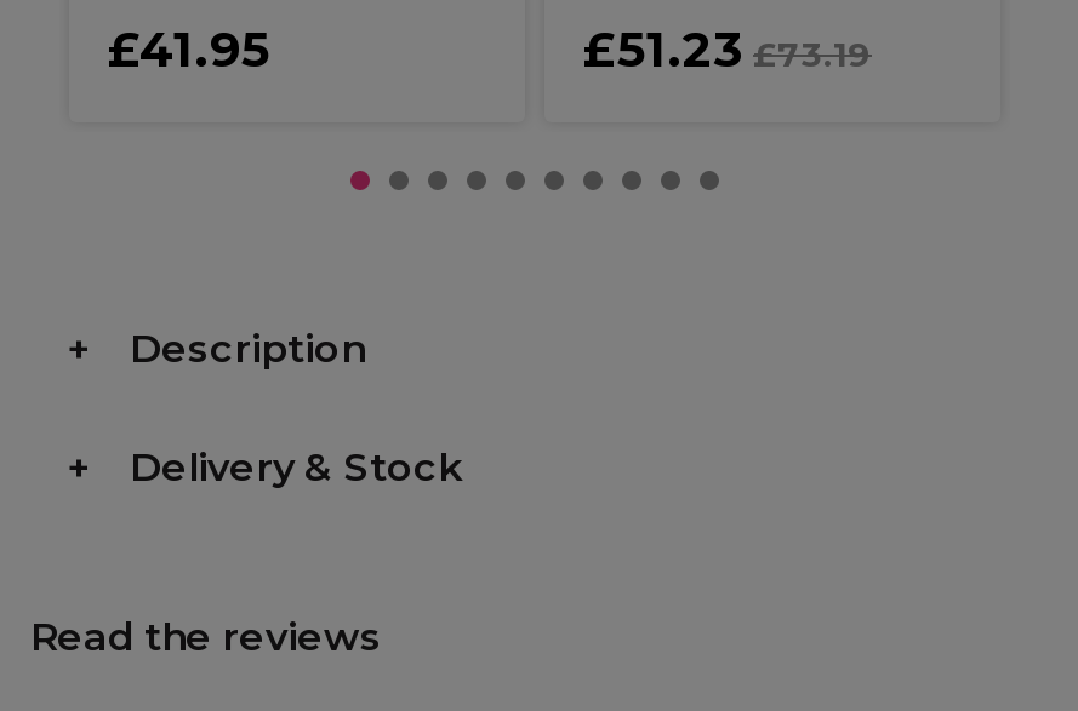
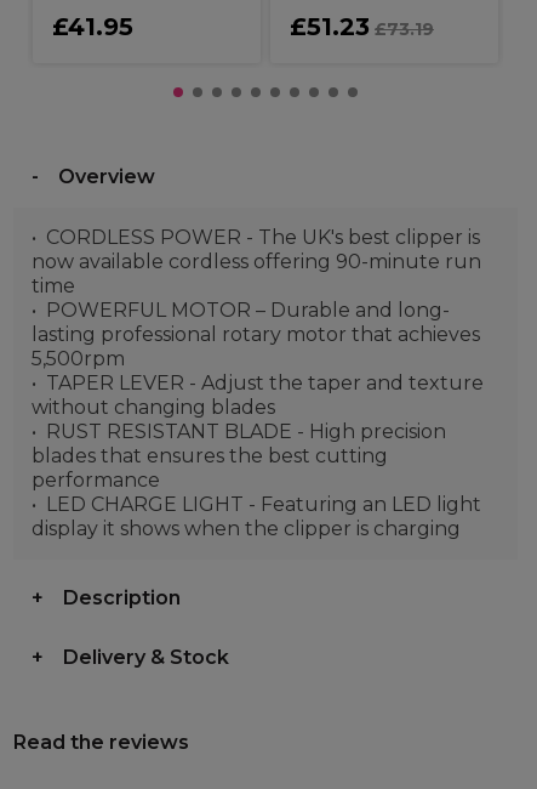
none -> [32,165,484,540] Overview | CORDLESS POWER - The UK's best clipper is | now available cordless offering 90-minute run | time | POWERFUL MOTOR – Durable and long- | lasting professional rotary motor that achieves | 5,500rpm | TAPER LEVER - Adjust the taper and texture | without changing blades | RUST RESISTANT BLADE - High precision | blades that ensures the best cutting | performance | LED CHARGE LIGHT - Featuring an LED light | display it shows when the clipper is charging

